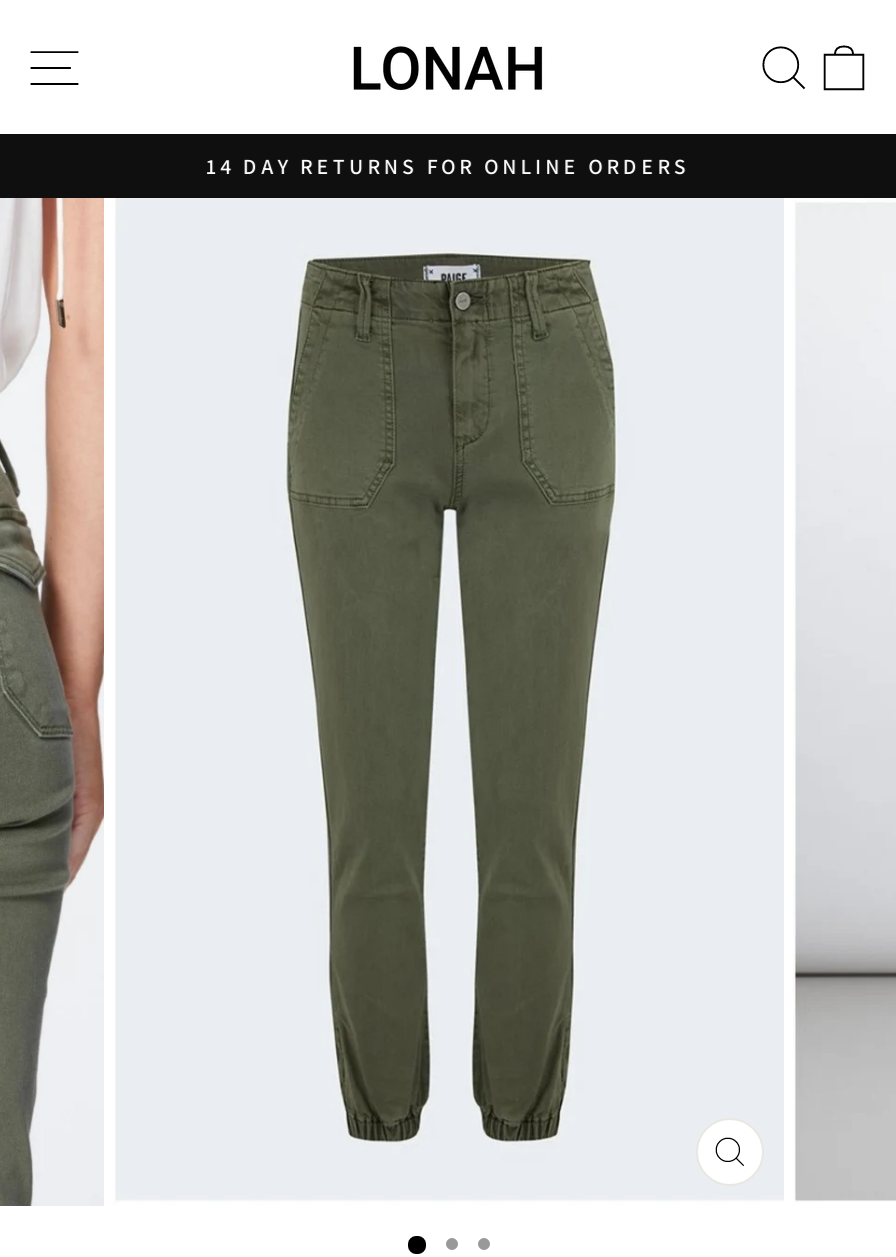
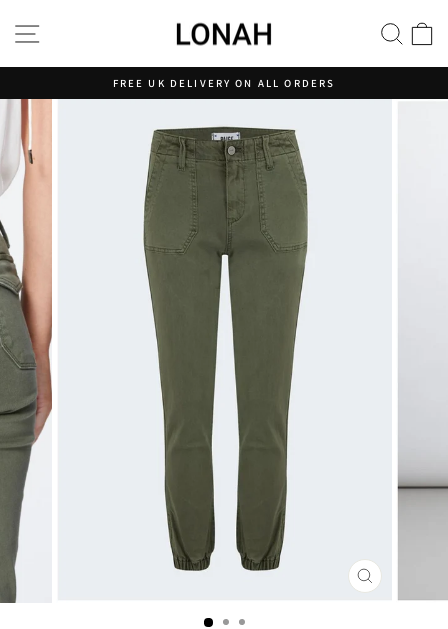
[206,152,690,180] 14 DAY RETURNS FOR ONLINE ORDERS -> [113,76,335,90] FREE UK DELIVERY ON ALL ORDERS

